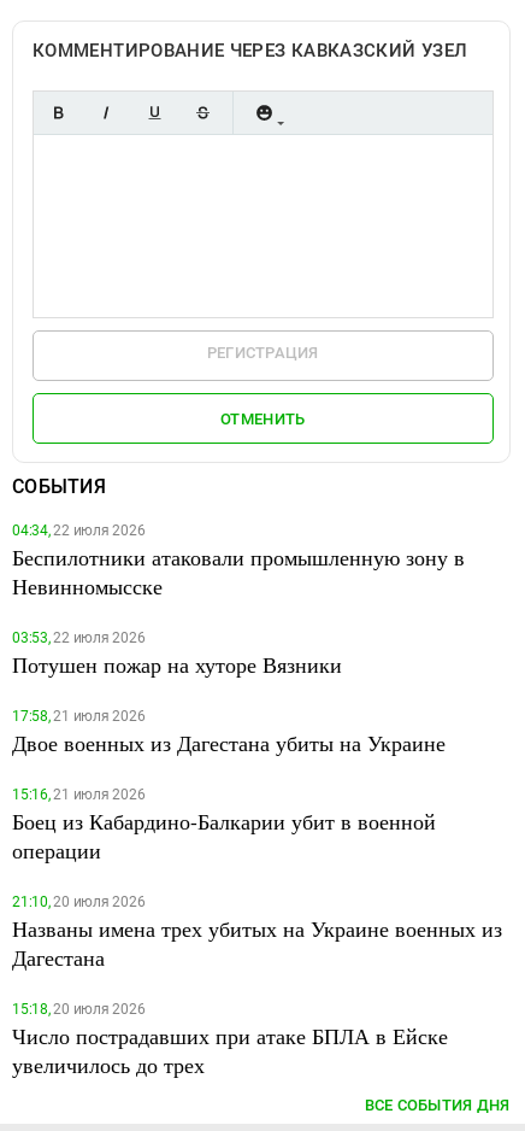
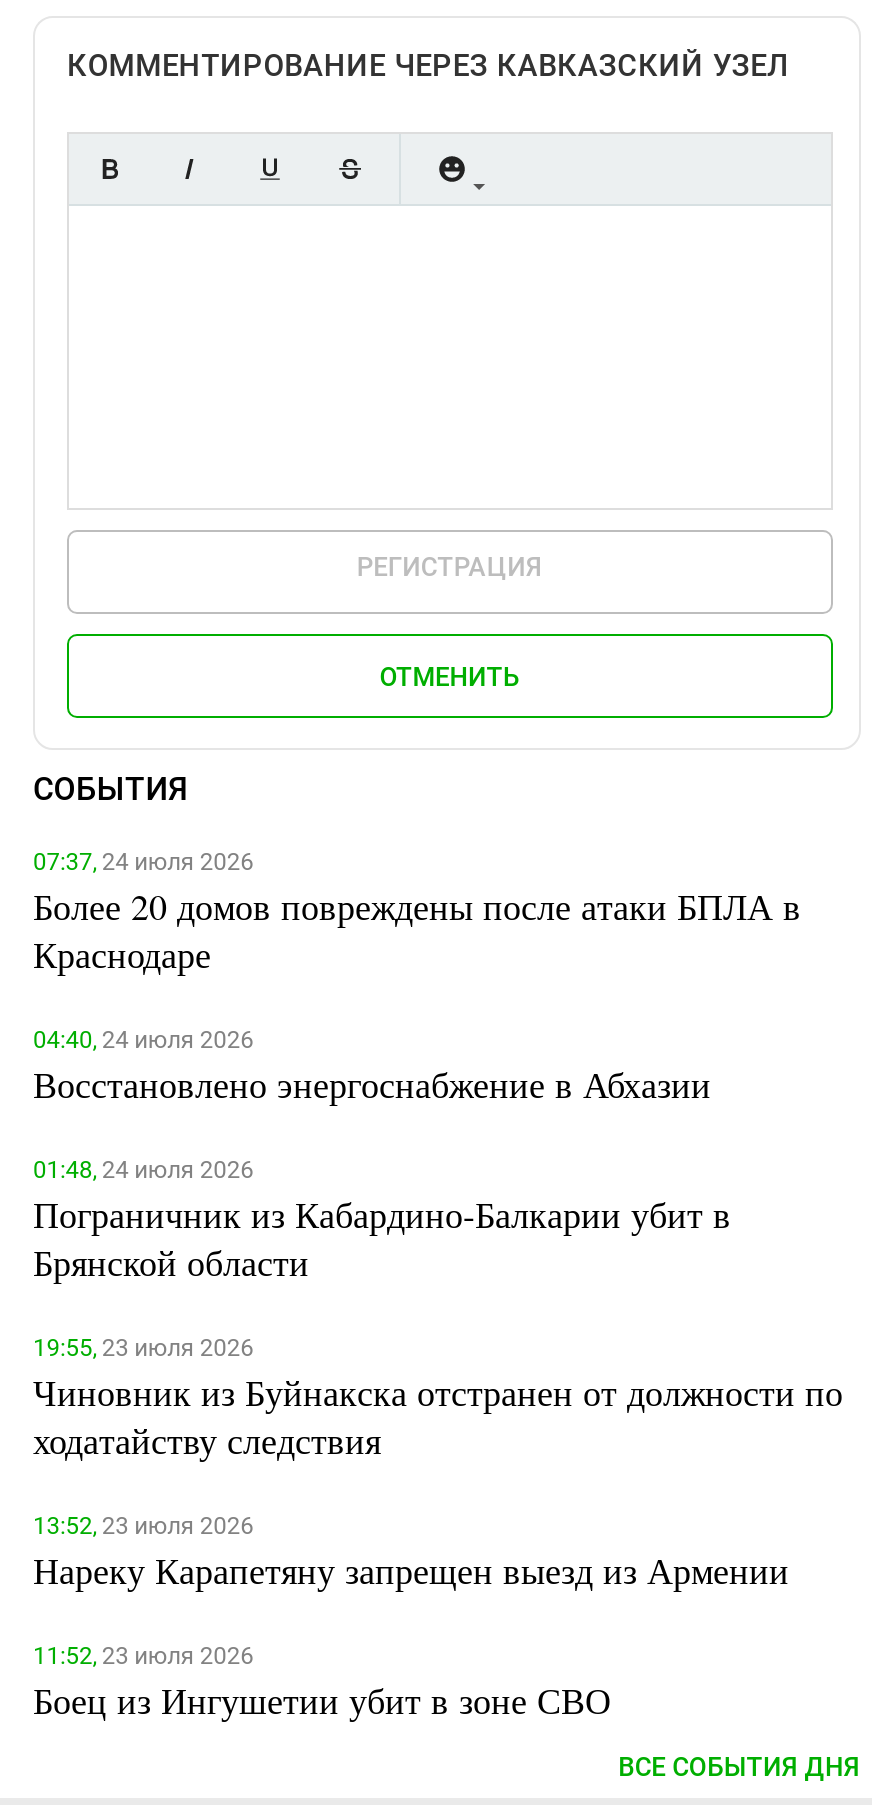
[12,522,465,601] 04:34, 22 июля 2026 | Беспилотники атаковали промышленную зону в | Невинномысске -> [33,849,801,979] 07:37, 24 июля 2026 | Более 20 домов повреждены после атаки БПЛА в | Краснодаре
[12,630,342,679] 03:53, 22 июля 2026 | Потушен пожар на хуторе Вязники -> [33,1027,711,1109] 04:40, 24 июля 2026 | Восстановлено энергоснабжение в Абхазии
[12,708,446,758] 17:58, 21 июля 2026 | Двое военных из Дагестана убиты на Украине -> [33,1157,731,1287] 01:48, 24 июля 2026 | Пограничник из Кабардино-Балкарии убит в | Брянской области
[12,787,436,865] 15:16, 21 июля 2026 | Боец из Кабардино-Балкарии убит в военной | операции -> [33,1335,843,1465] 19:55, 23 июля 2026 | Чиновник из Буйнакска отстранен от должности по | ходатайству следствия
[12,894,502,972] 21:10, 20 июля 2026 | Названы имена трех убитых на Украине военных из | Дагестана -> [33,1513,789,1595] 13:52, 23 июля 2026 | Нареку Карапетяну запрещен выезд из Армении
[12,1001,448,1080] 15:18, 20 июля 2026 | Число пострадавших при атаке БПЛА в Ейске | увеличилось до трех -> [33,1643,611,1725] 11:52, 23 июля 2026 | Боец из Ингушетии убит в зоне СВО

